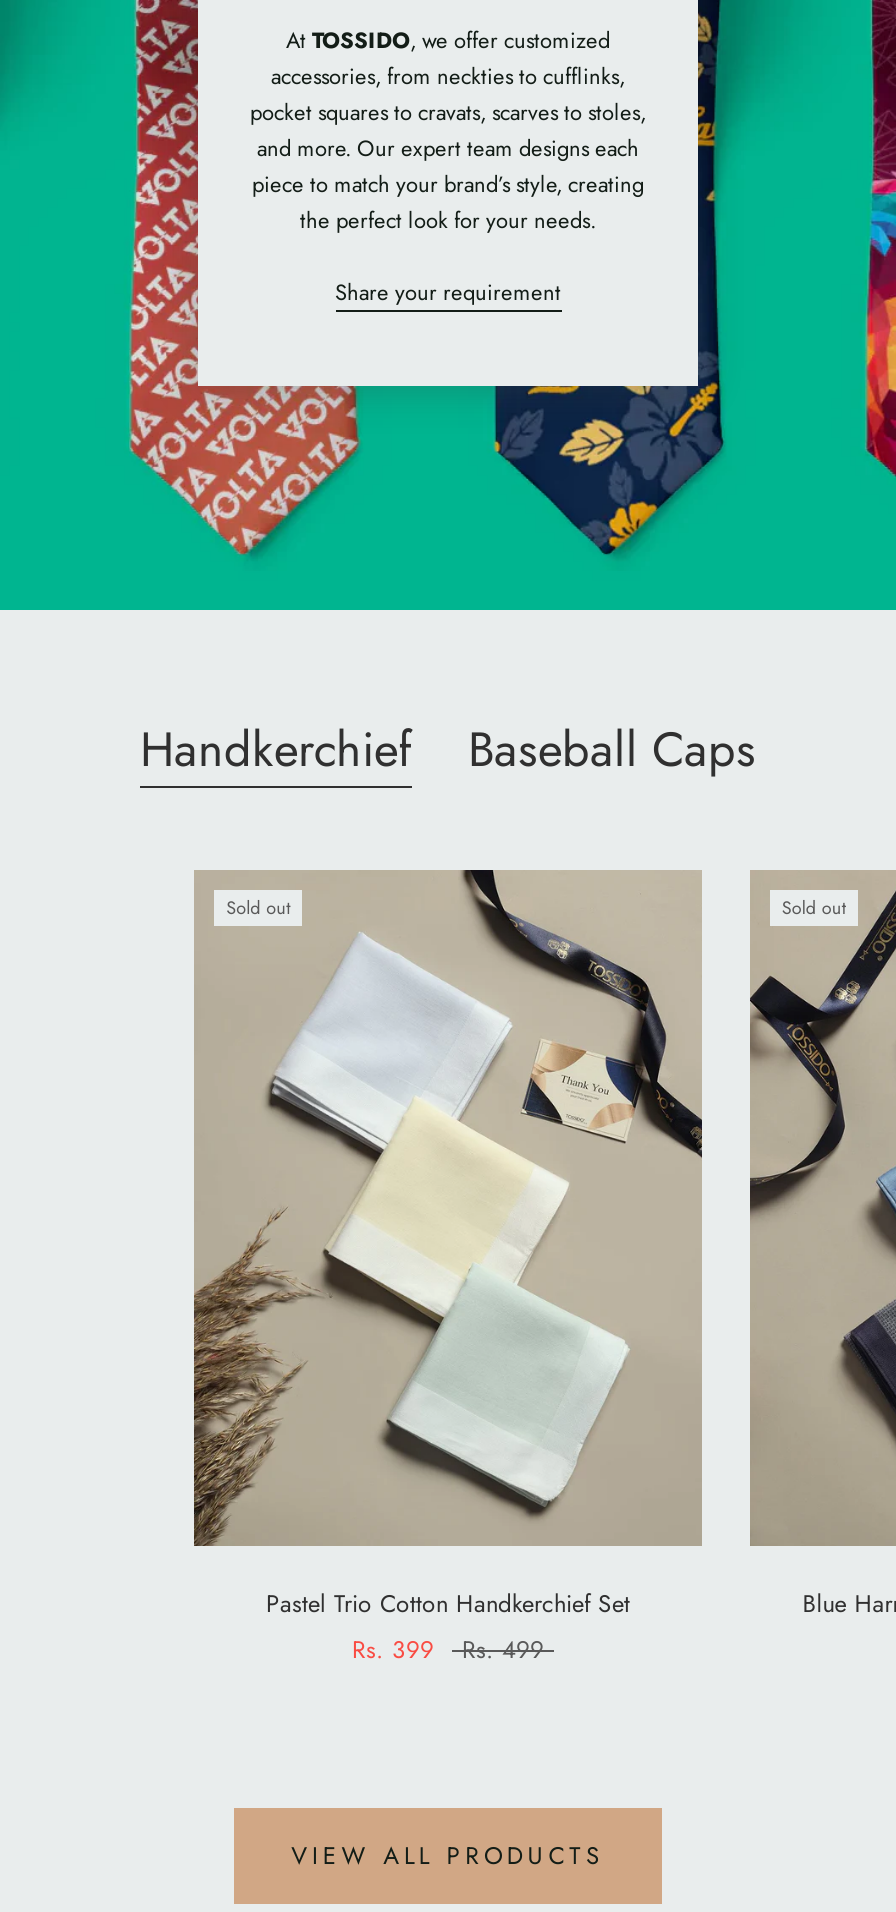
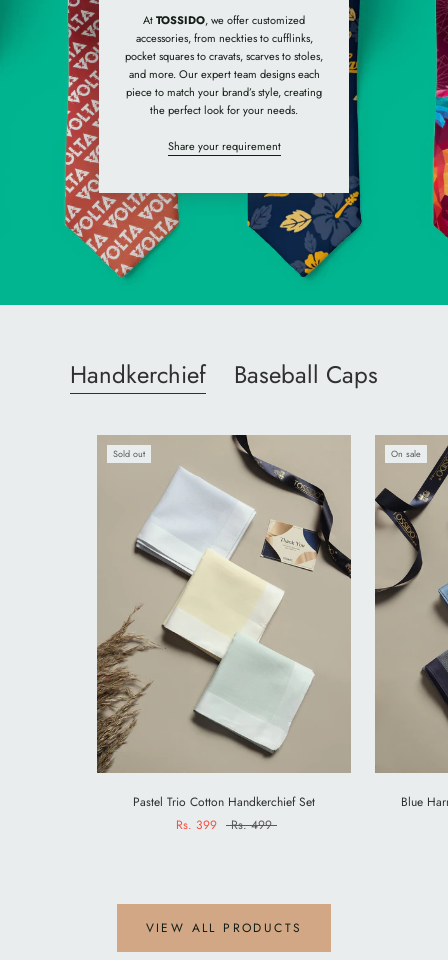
[782,893,846,919] Sold out -> [391,447,421,460] On sale

